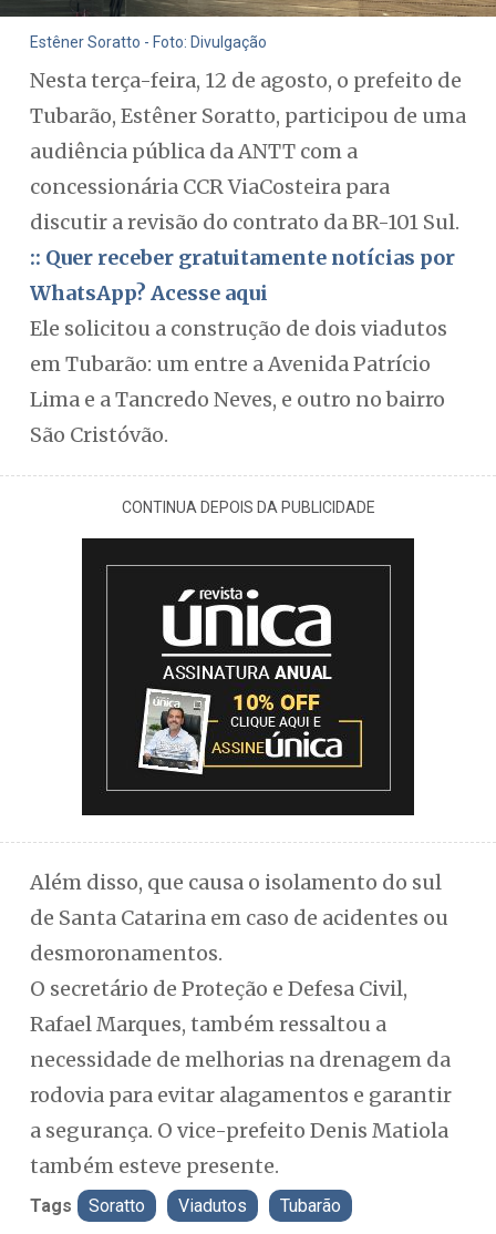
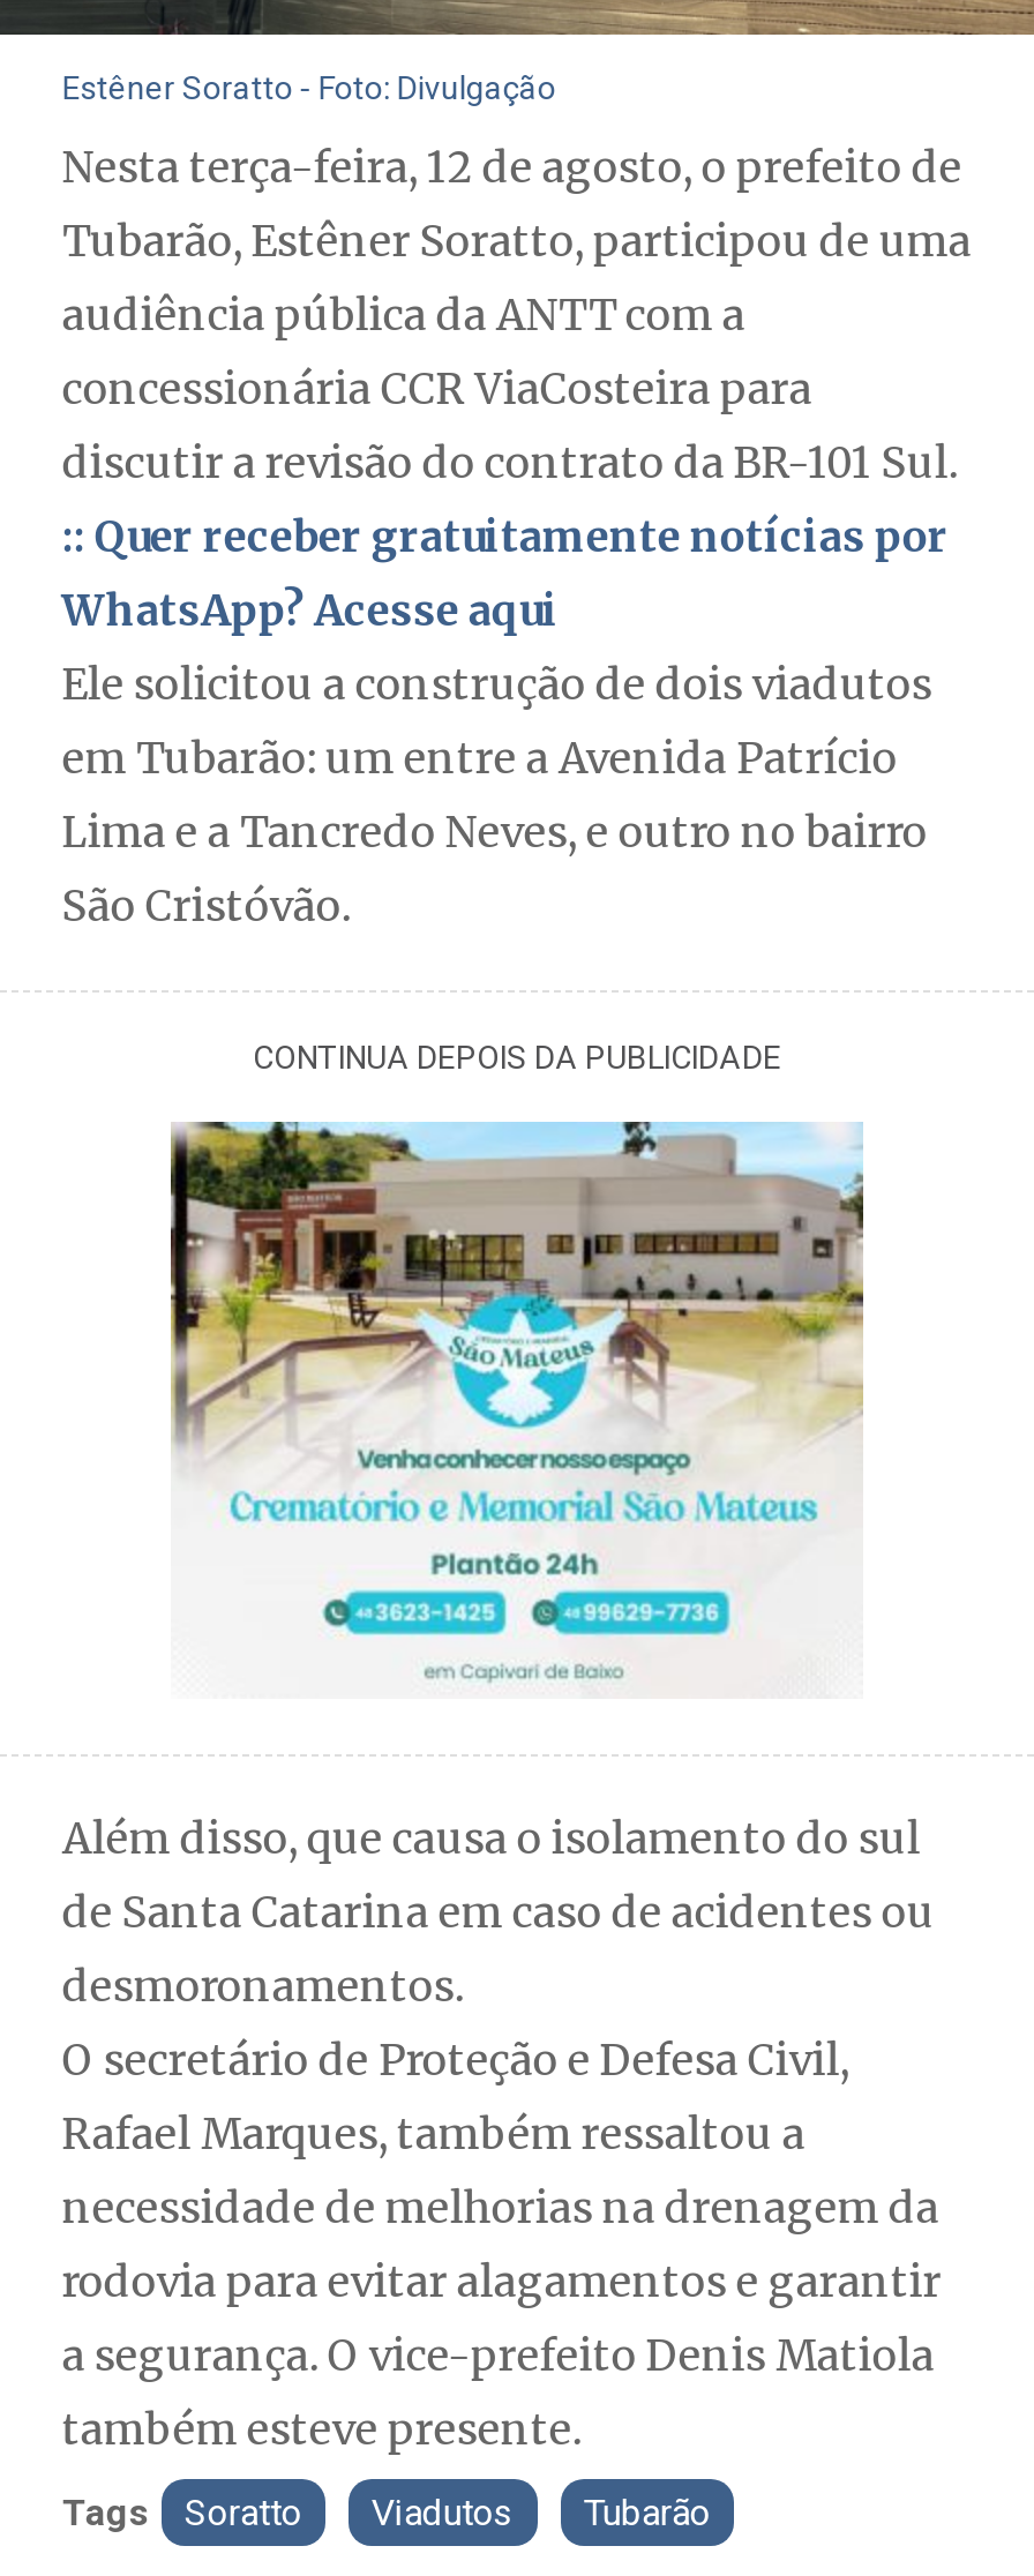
[81,537,415,816] [image] -> [168,1119,866,1699] [image]

